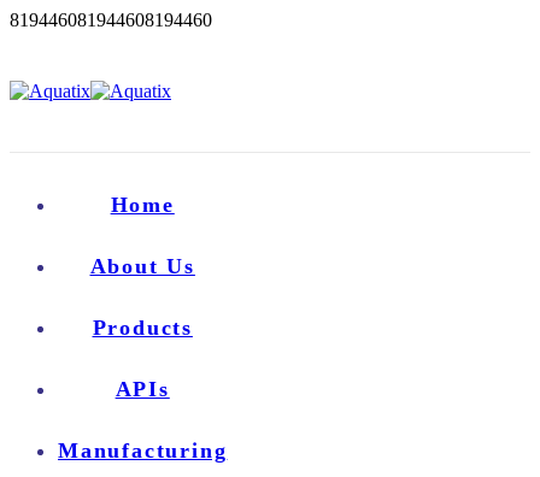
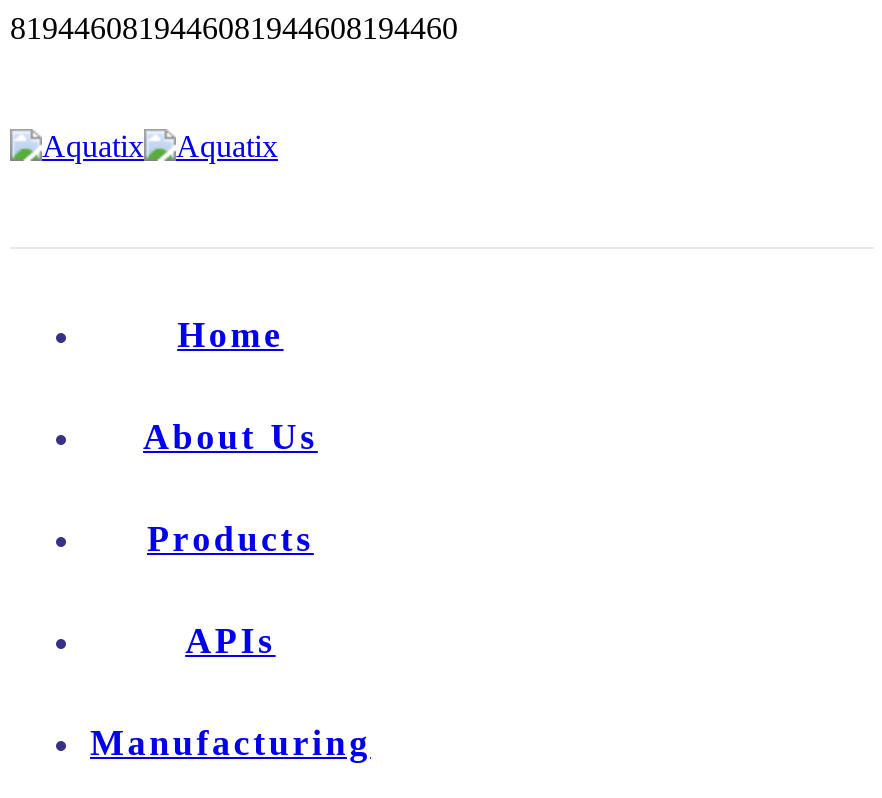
[10,10,212,30] 819446081944608194460 -> [10,11,458,45] 8194460819446081944608194460

